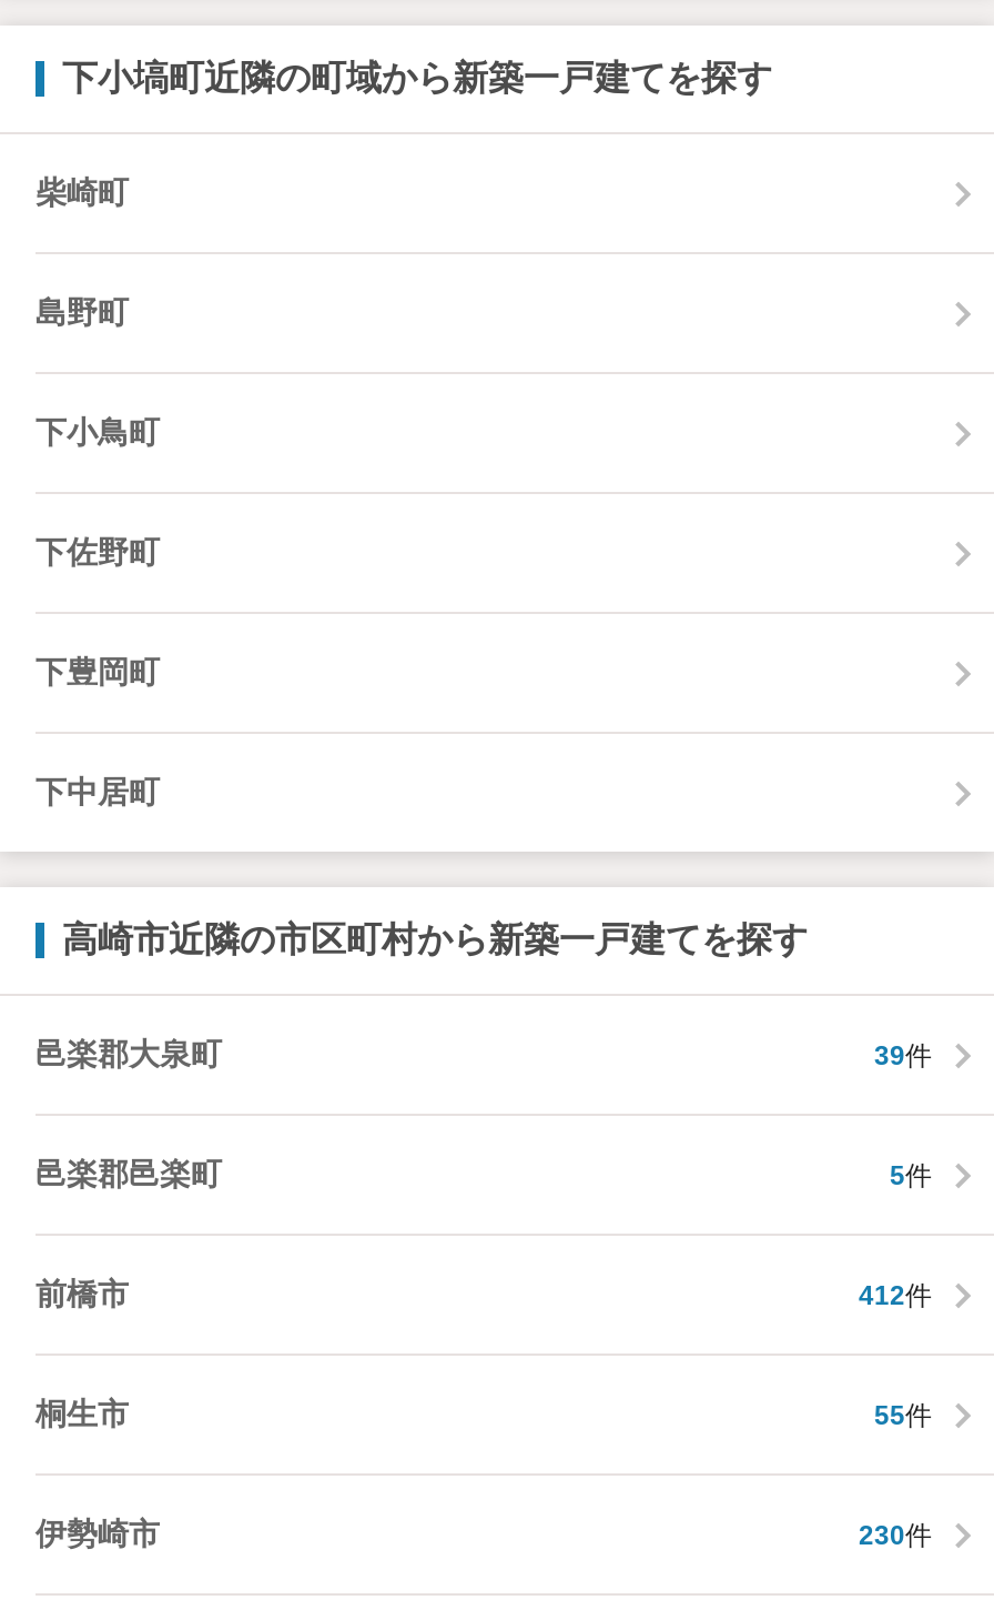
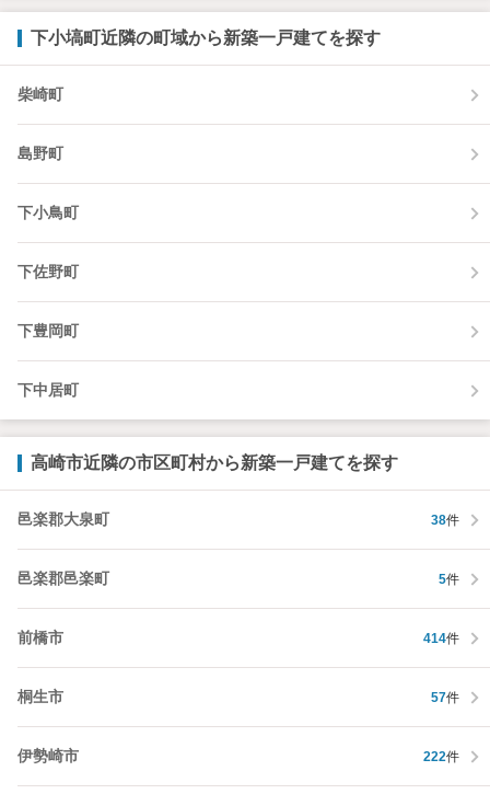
[874,1039,932,1070] 39件 -> [431,512,459,528] 38件
[859,1279,932,1310] 412件 -> [423,631,459,646] 414件
[874,1399,932,1430] 55件 -> [431,690,459,705] 57件
[859,1519,932,1550] 230件 -> [423,749,459,764] 222件

